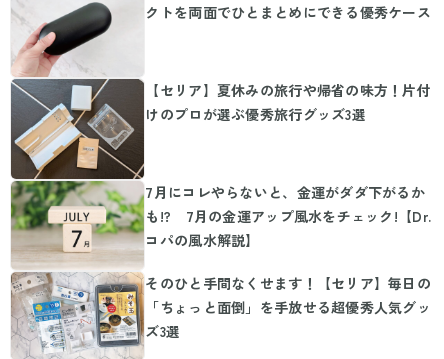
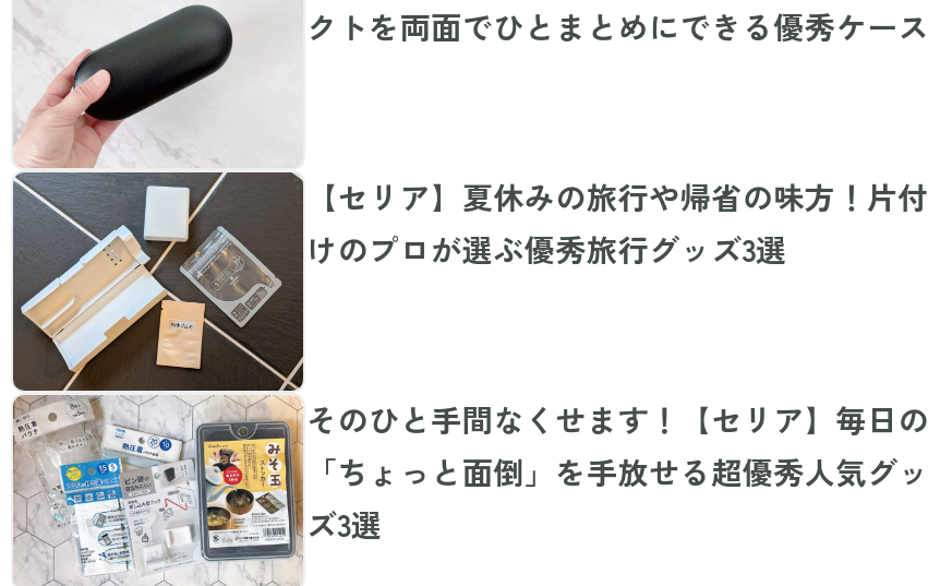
[11,178,431,271] [image] | 7月にコレやらないと、金運がダダ下がるか | も!? 7月の金運アップ風水をチェック!【Dr. | コパの風水解説】 -> none

